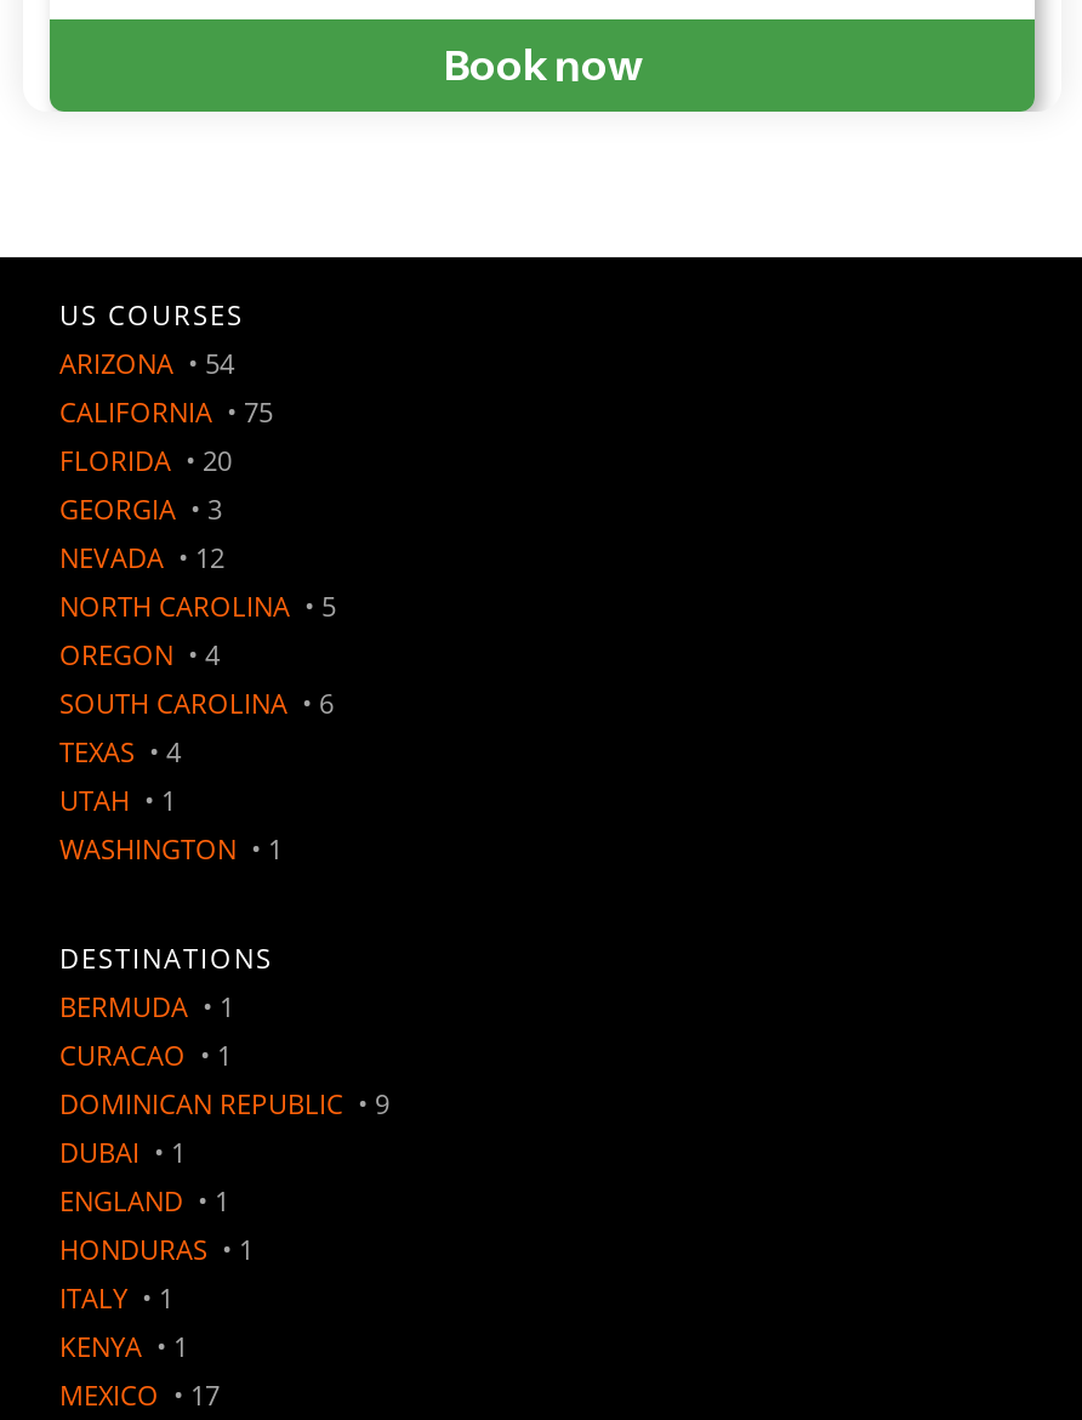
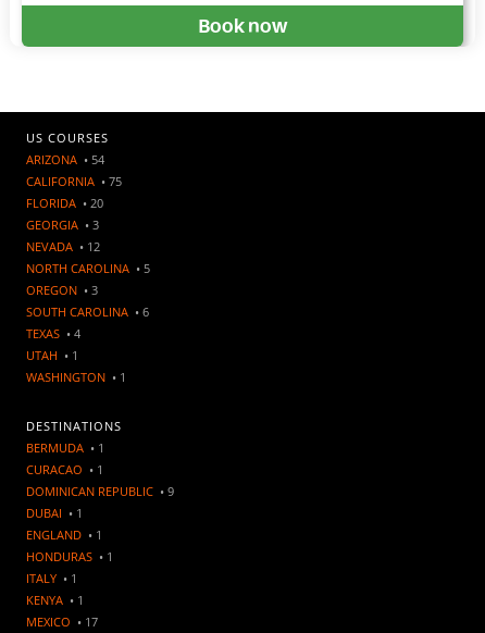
[59,635,220,671] OREGON • 4 -> [26,281,98,298] OREGON • 3

